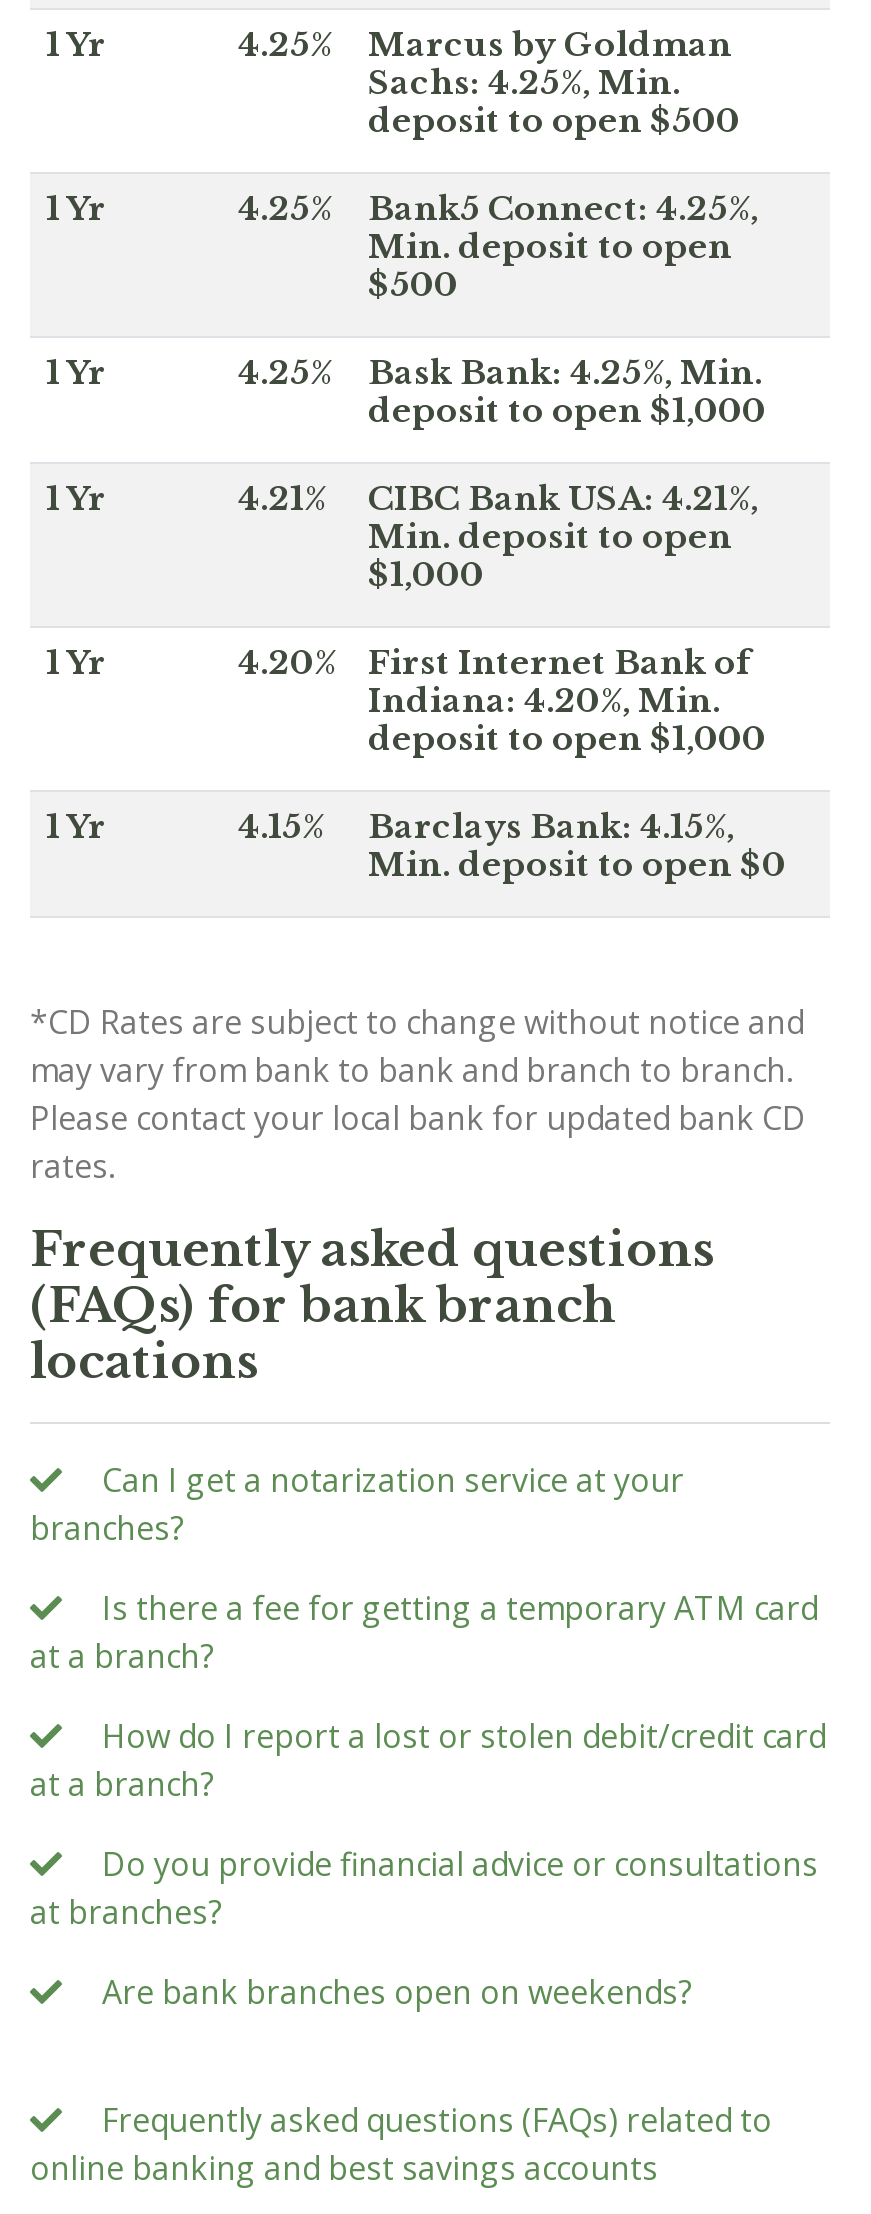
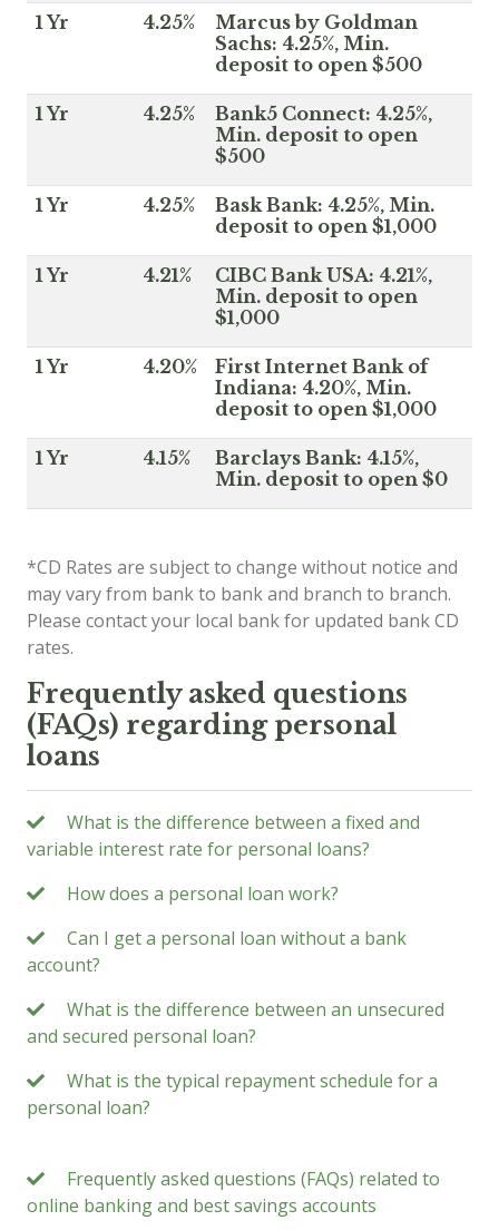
[30,1276,614,1390] (FAQs) for bank branch | locations -> [27,708,397,772] (FAQs) regarding personal | loans
[30,1458,684,1550] Can I get a notarization service at your | branches? -> [27,810,420,861] What is the difference between a fixed and | variable interest rate for personal loans?
[30,1586,818,1678] Is there a fee for getting a temporary ATM card | at a branch? -> [67,881,339,906] How does a personal loan work?
[30,1714,826,1806] How do I report a lost or stolen debit/credit card | at a branch? -> [27,926,407,977] Can I get a personal loan without a bank | account?
[30,1842,818,1934] Do you provide financial advice or consultations | at branches? -> [27,997,444,1048] What is the difference between an unsecured | and secured personal loan?
[102,1970,692,2014] Are bank branches open on weekends? -> [27,1068,438,1120] What is the typical repayment schedule for a | personal loan?

